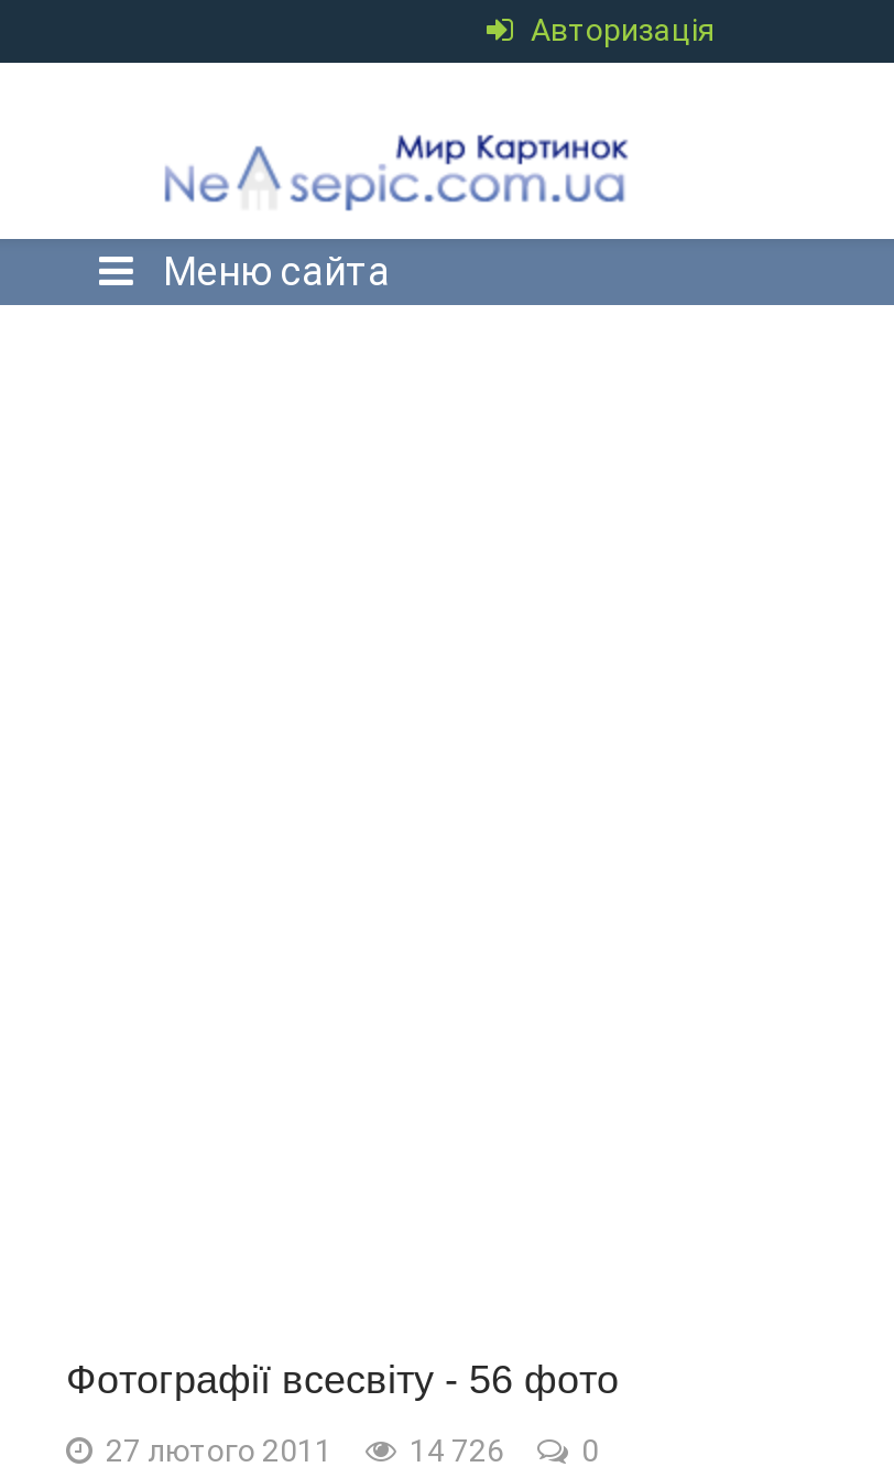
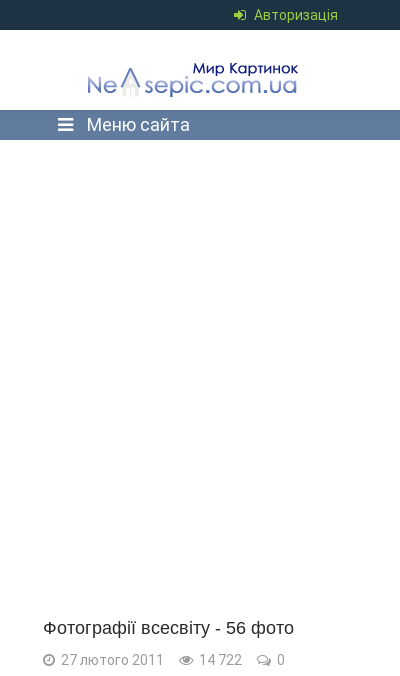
[99,1433,599,1468] 27 лютого 2011 14 726 0 -> [58,652,285,668] 27 лютого 2011 14 722 0

